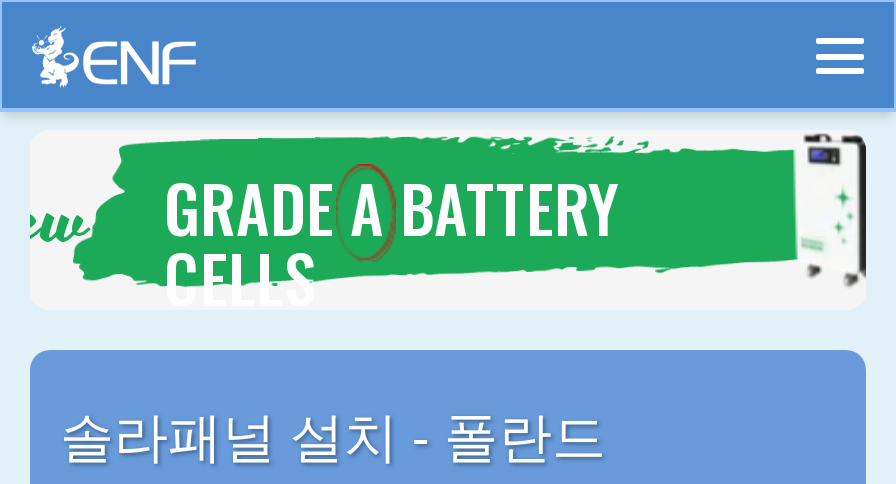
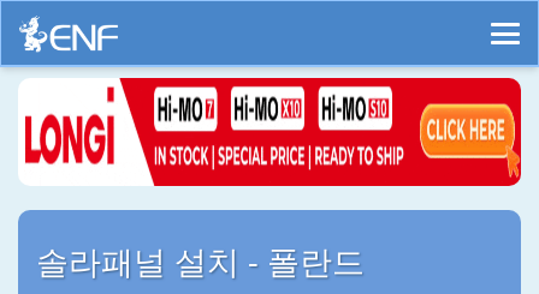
[28,130,868,310] [image] -> [18,77,522,187] [image]

